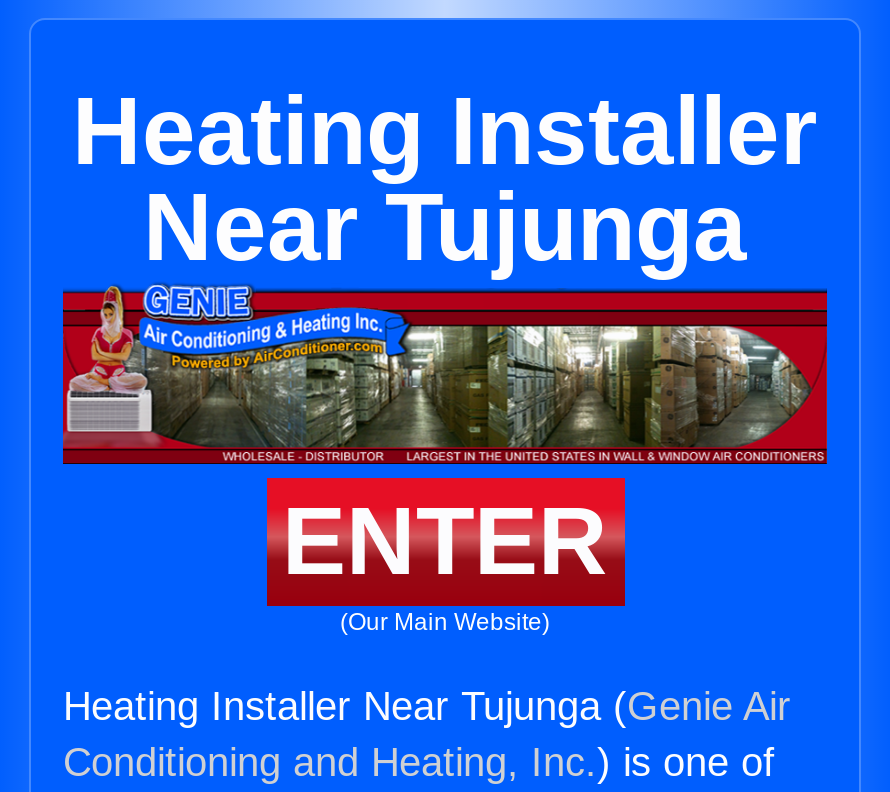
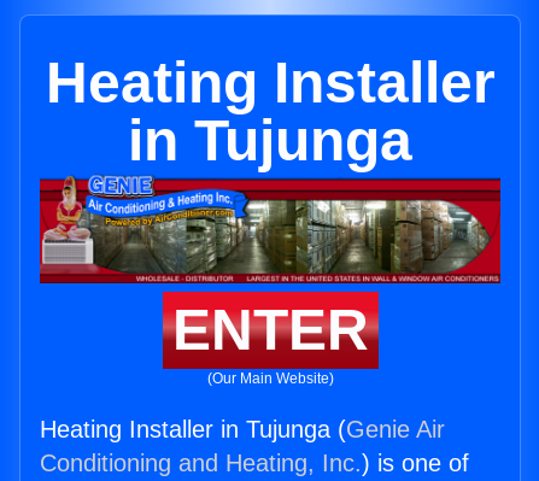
[143,174,747,280] Near Tujunga -> [128,108,412,172] in Tujunga
[63,684,791,728] Heating Installer Near Tujunga (Genie Air -> [40,416,445,443] Heating Installer in Tujunga (Genie Air

